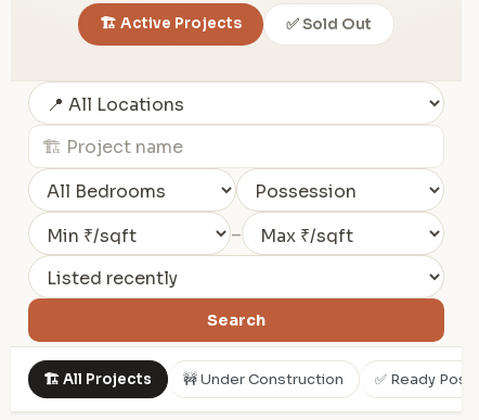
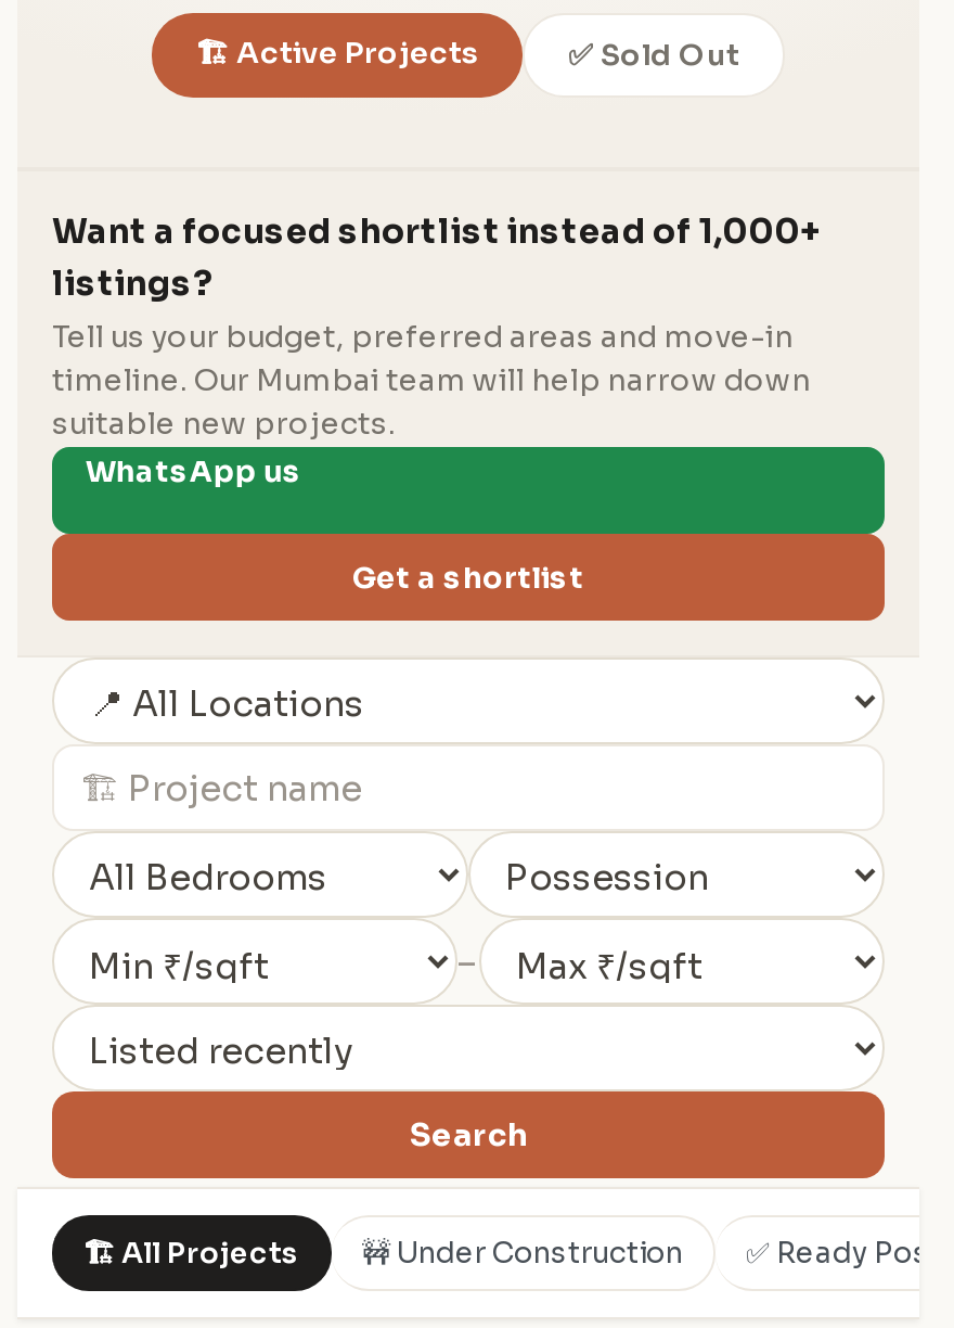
none -> [50,211,887,623] [image] | Want a focused shortlist instead of 1,000+ | listings? | Tell us your budget, preferred areas and move-in | timeline. Our Mumbai team will help narrow down | suitable new projects. | WhatsApp us | Get a shortlist

